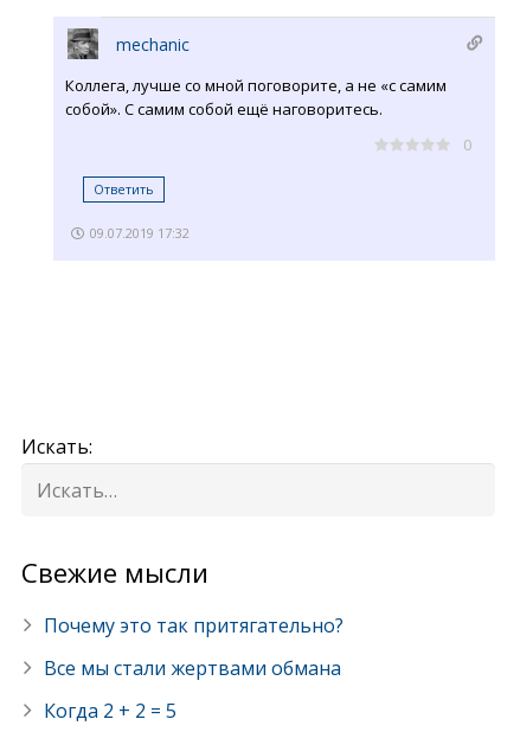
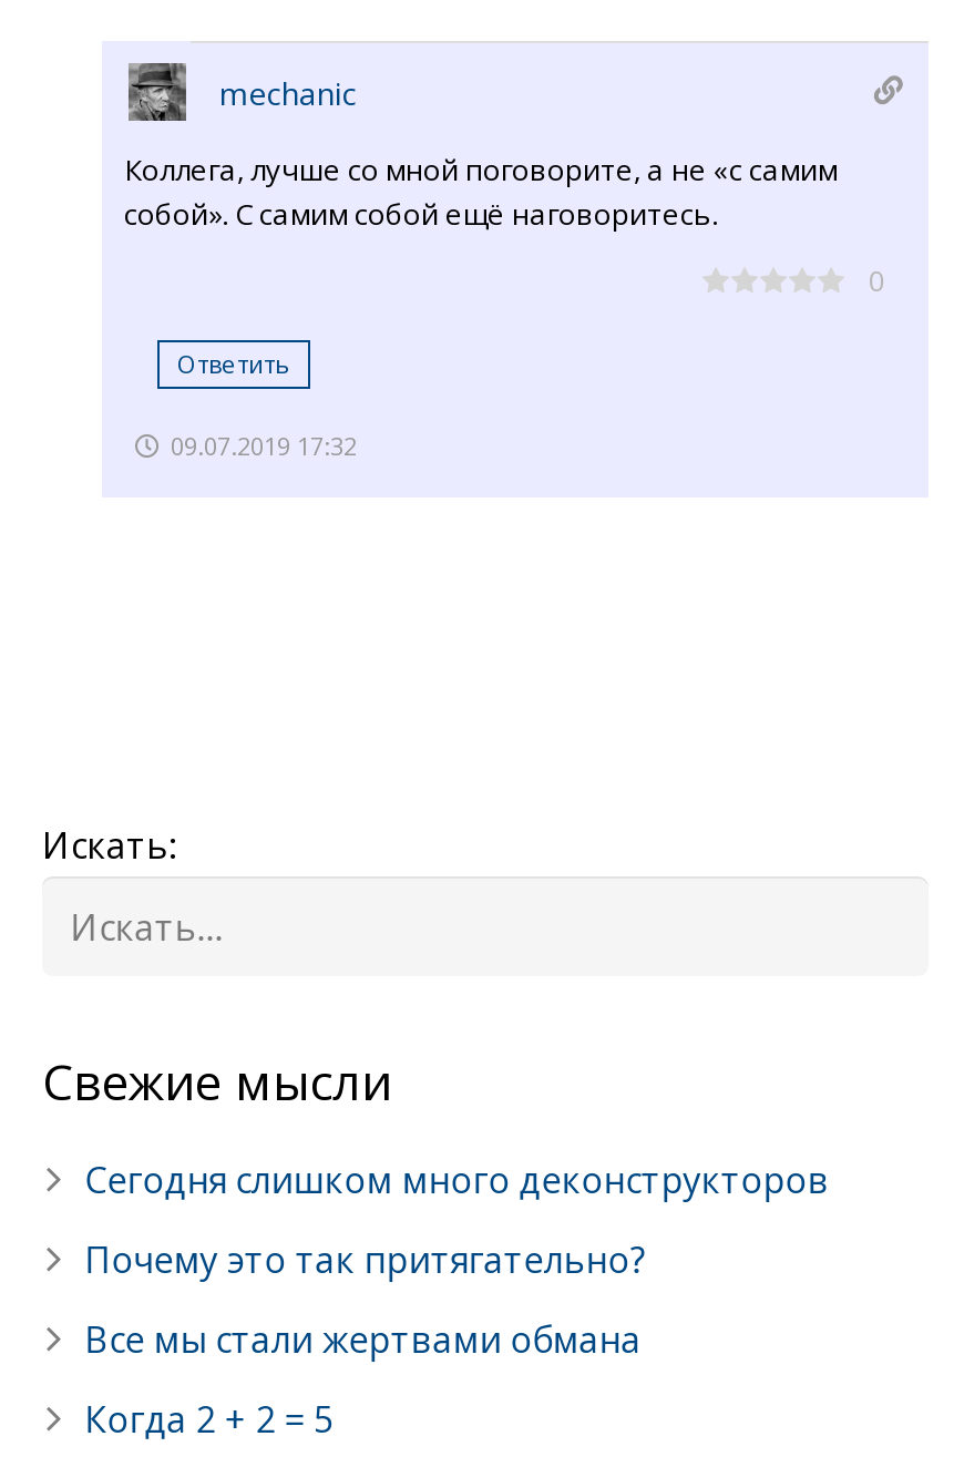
none -> [85,1155,829,1204] Сегодня слишком много деконструкторов

